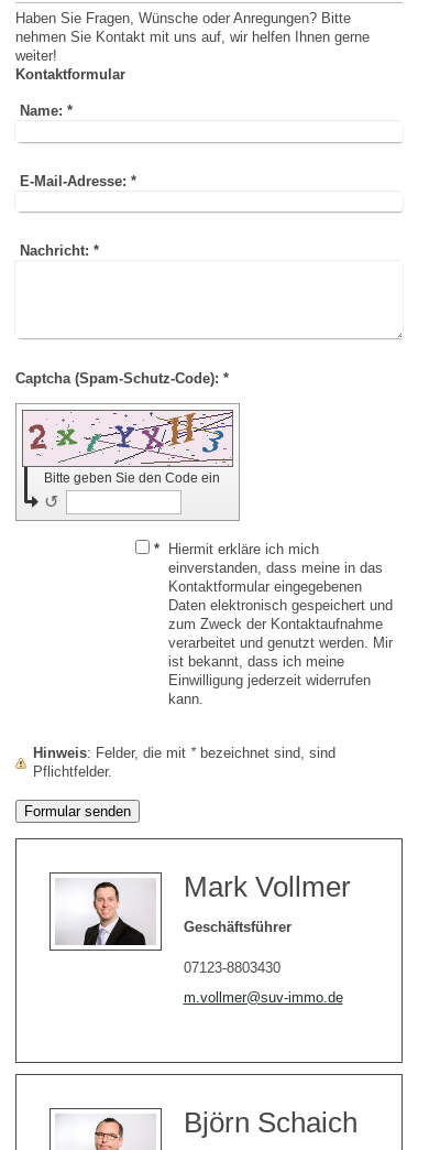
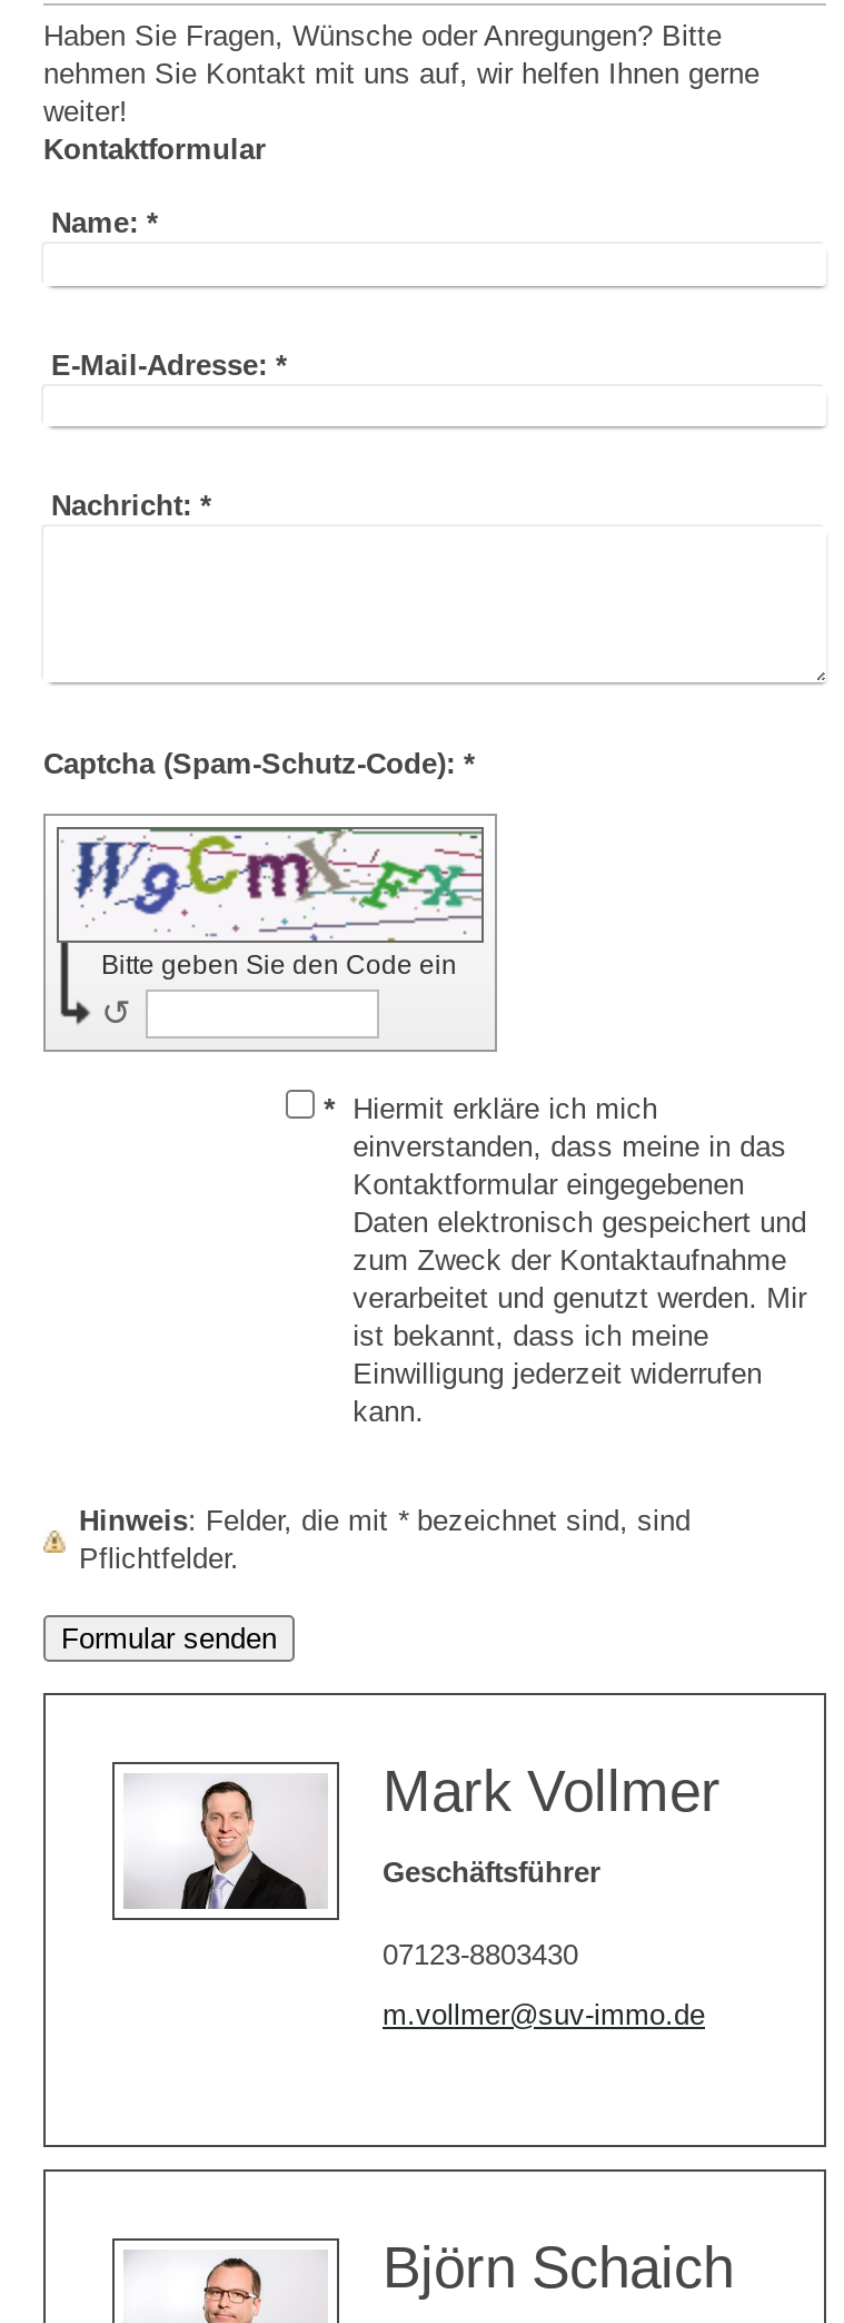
[26,410,233,467] [image] -> [63,827,484,943] [image]

